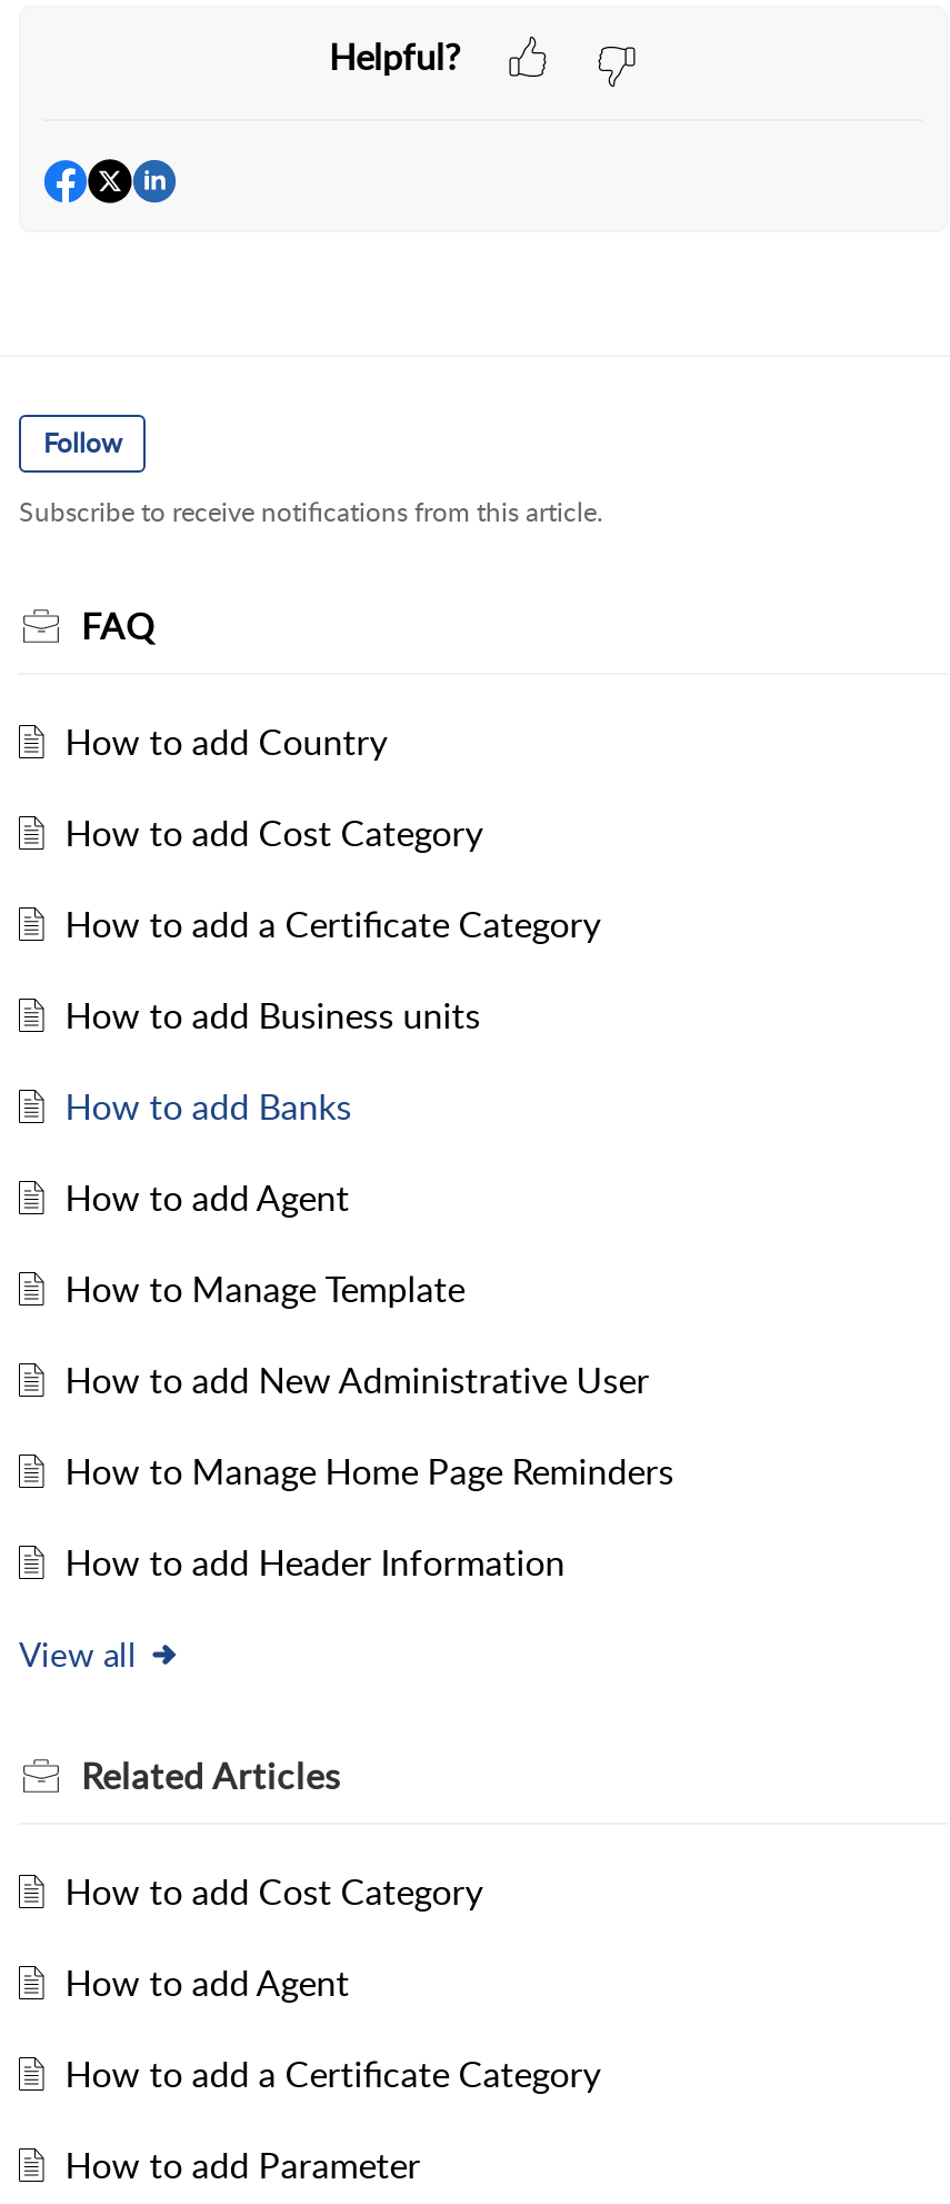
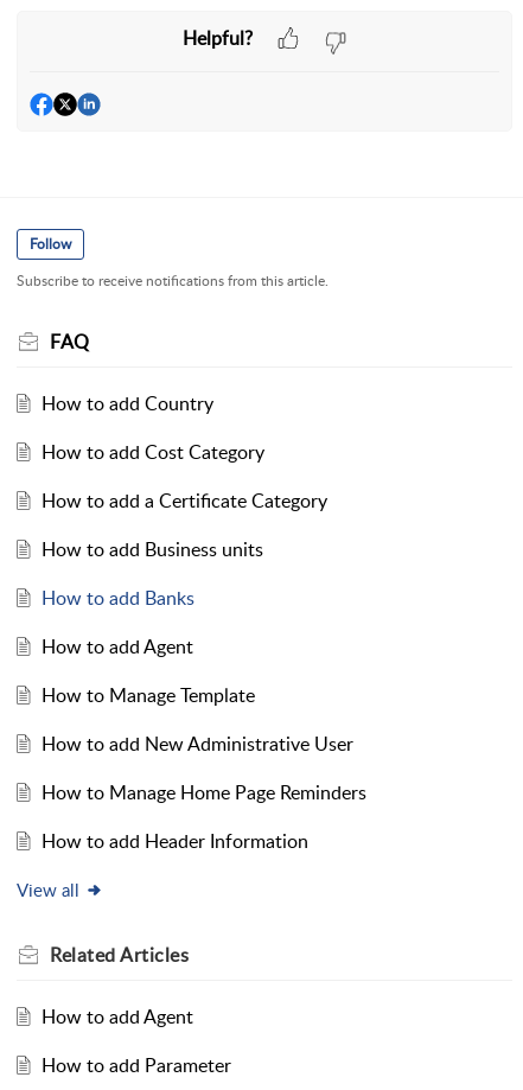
[65,1866,483,1915] How to add Cost Category -> none
[65,2049,601,2098] How to add a Certificate Category -> none

